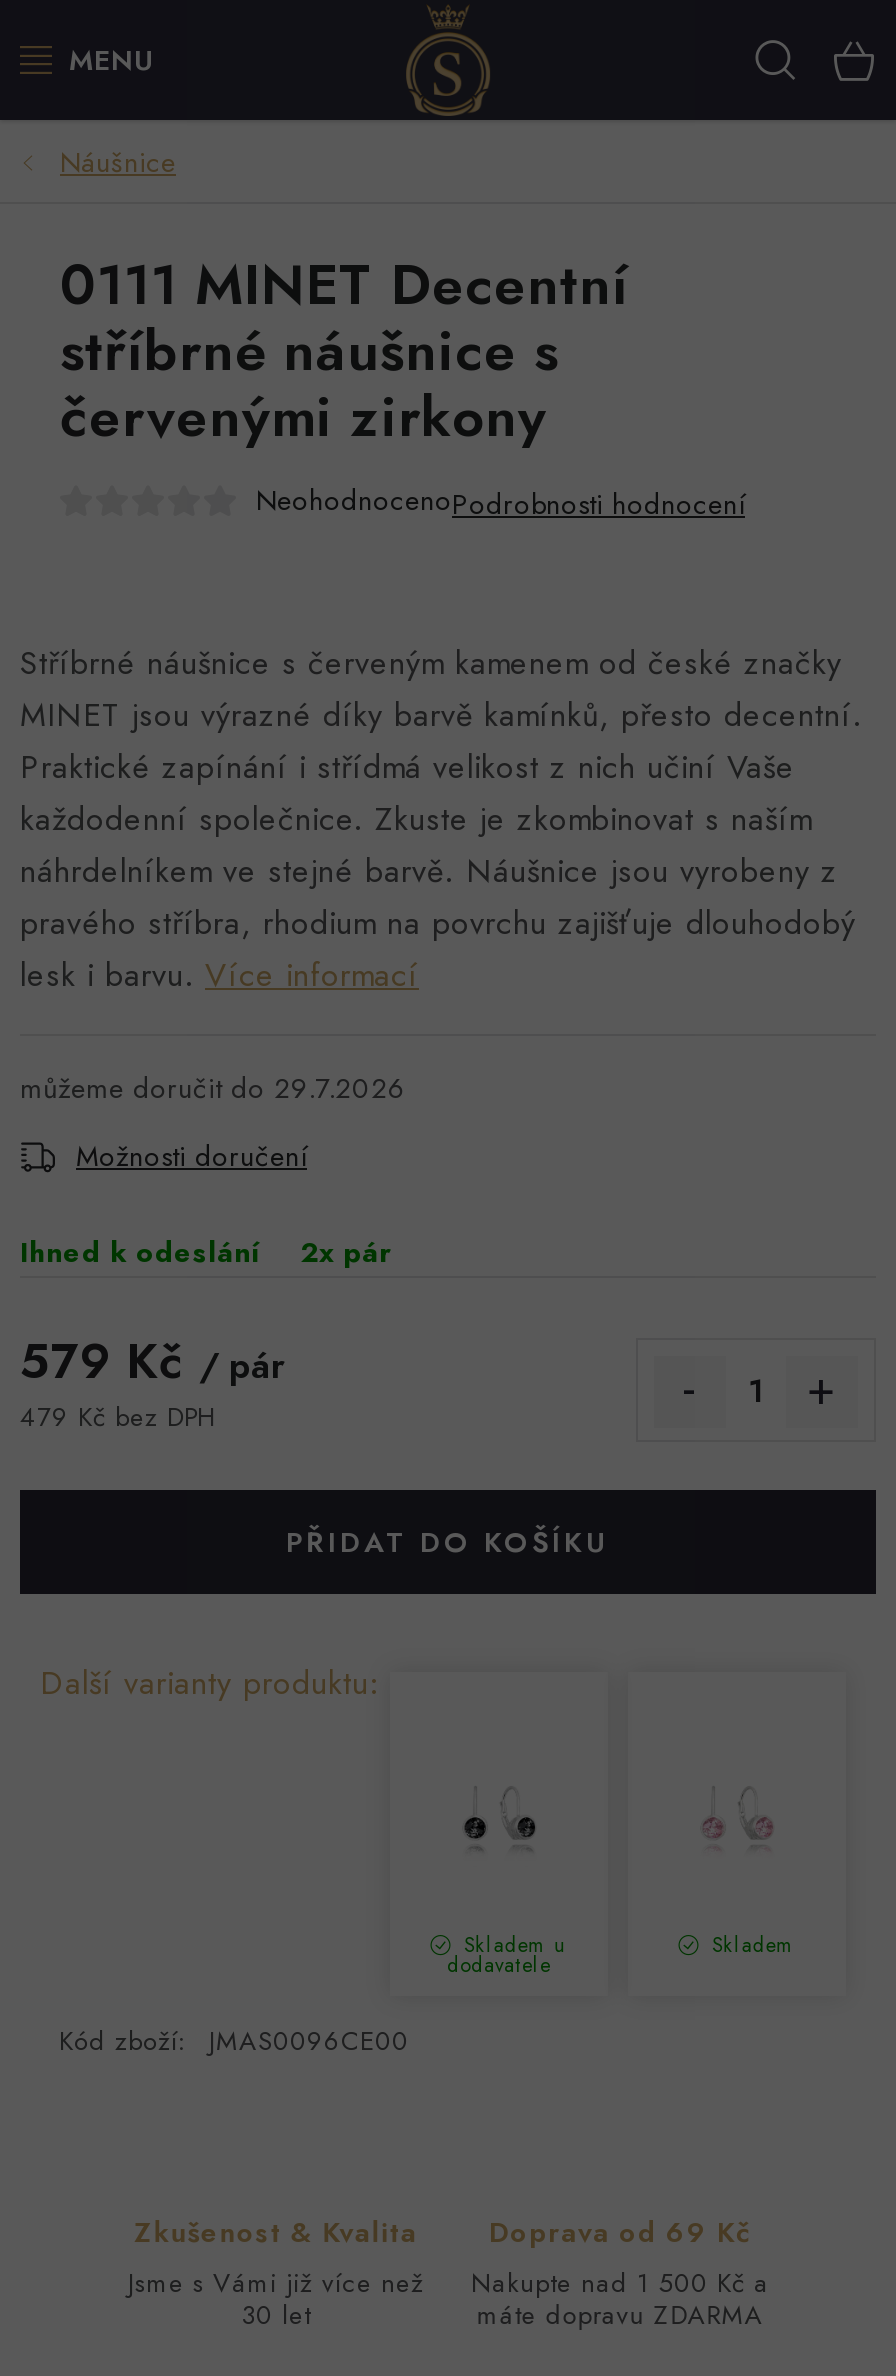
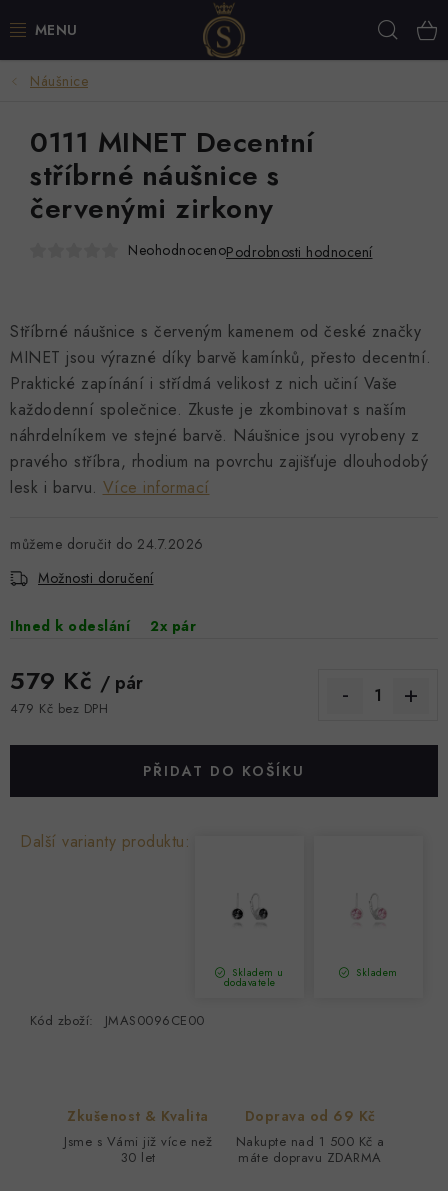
[274,1068,407,1108] 29.7.2026 -> [137,534,203,554] 24.7.2026

